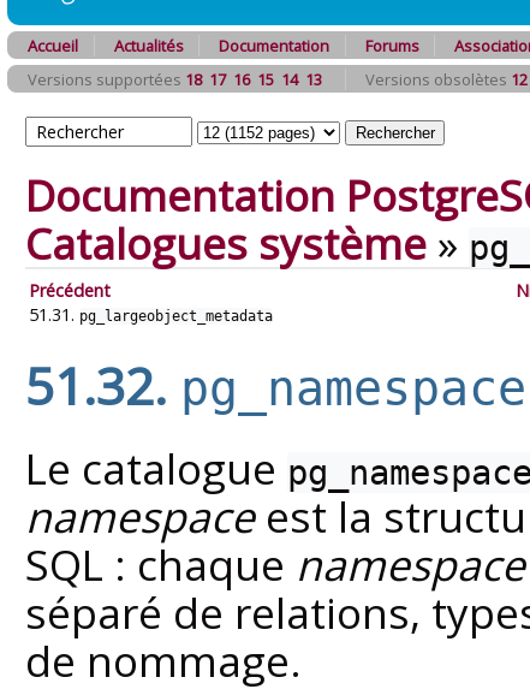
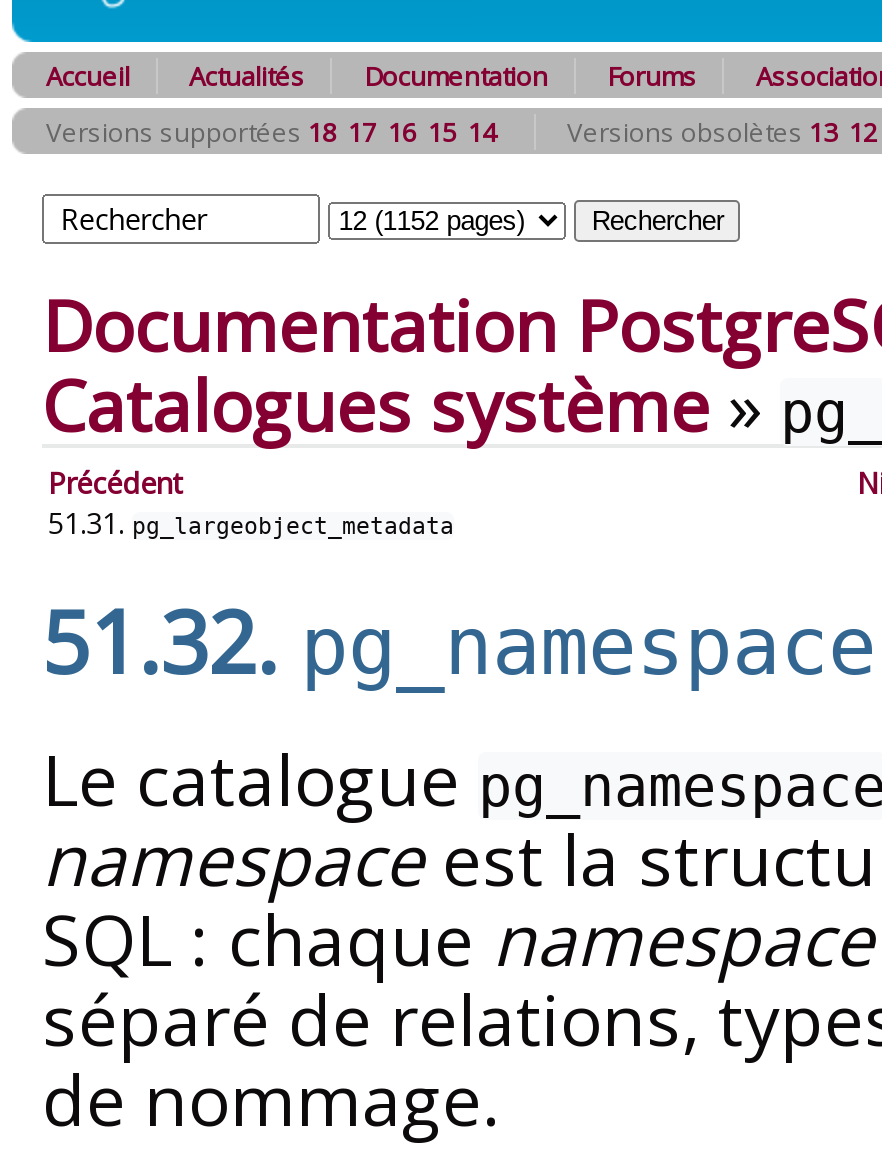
[28,69,527,90] Versions supportées 18 17 16 15 14 13 | Versions obsolètes 12 -> [46,114,877,150] Versions supportées 18 17 16 15 14 | Versions obsolètes 13 12

